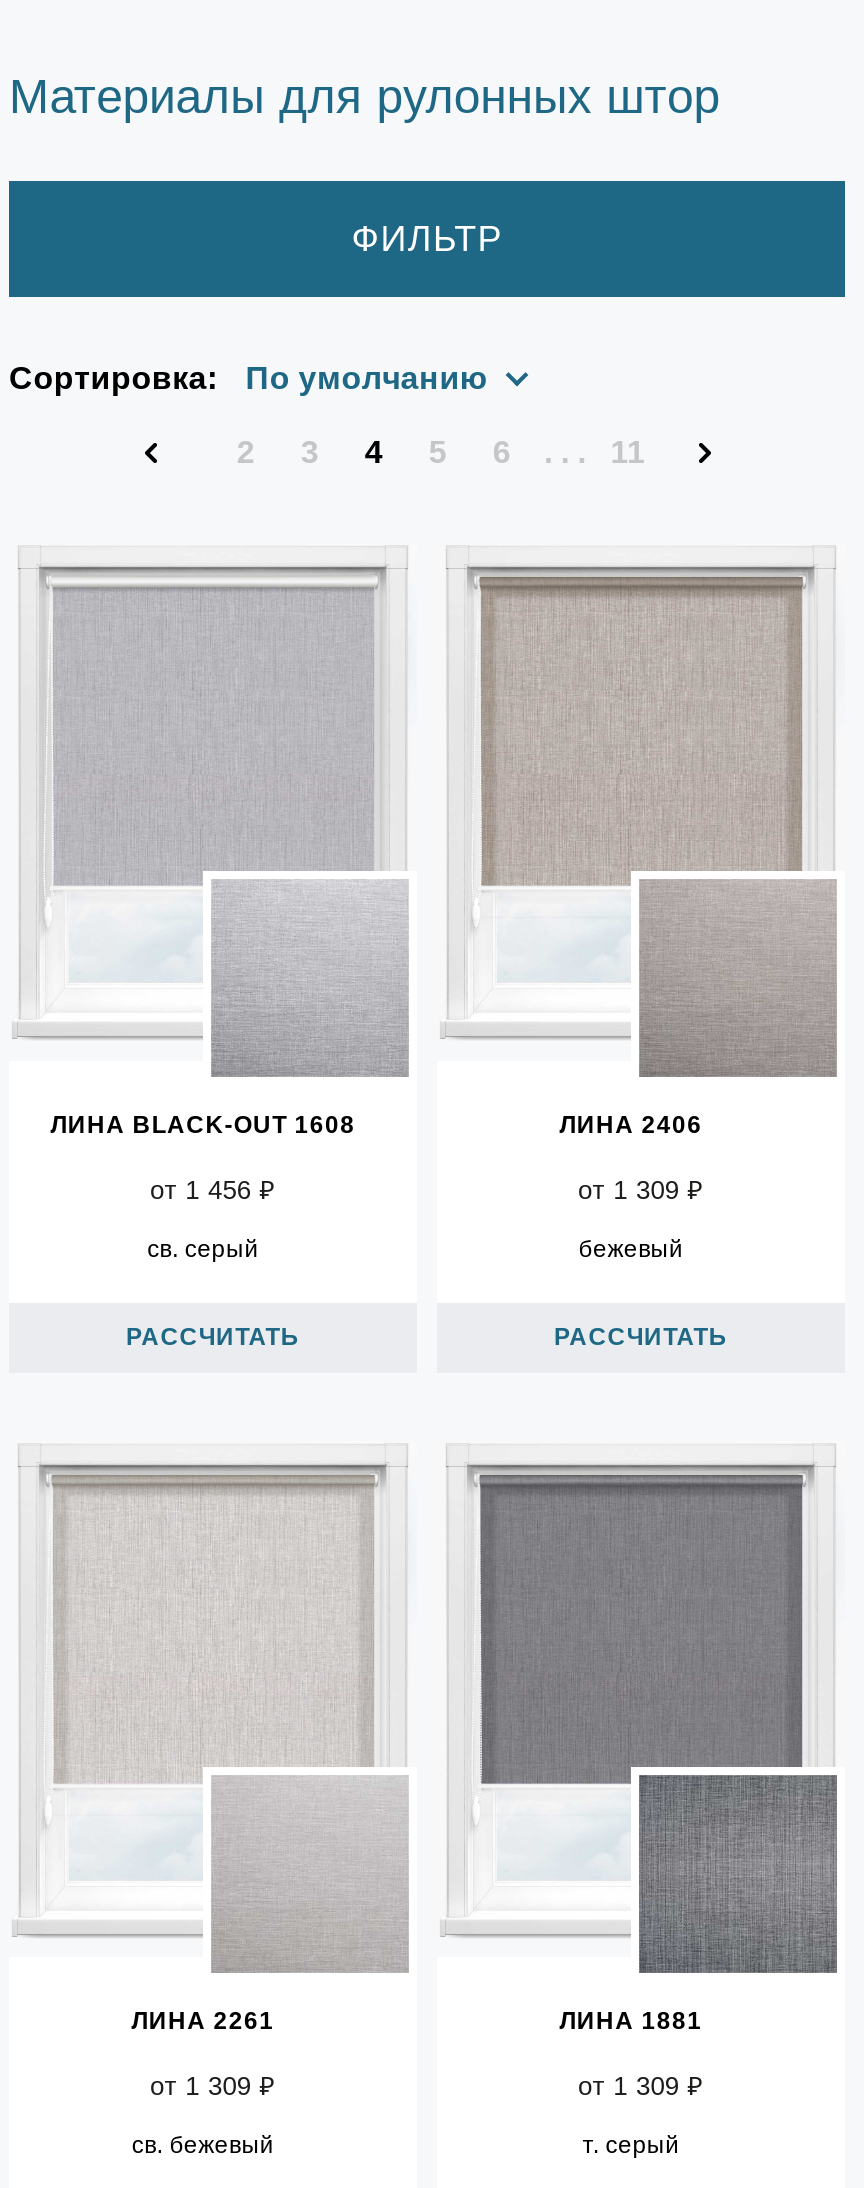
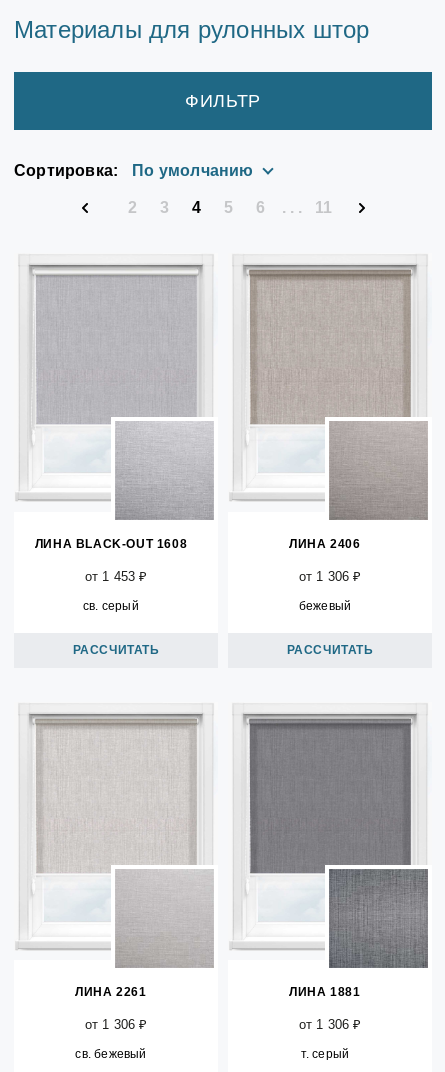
[150,1174,276,1204] от 1 456 ₽ -> [84,569,147,584] от 1 453 ₽
[578,1174,704,1204] от 1 309 ₽ -> [298,569,361,584] от 1 306 ₽
[150,2072,276,2102] от 1 309 ₽ -> [84,1017,147,1032] от 1 306 ₽
[578,2072,704,2102] от 1 309 ₽ -> [298,1017,361,1032] от 1 306 ₽

